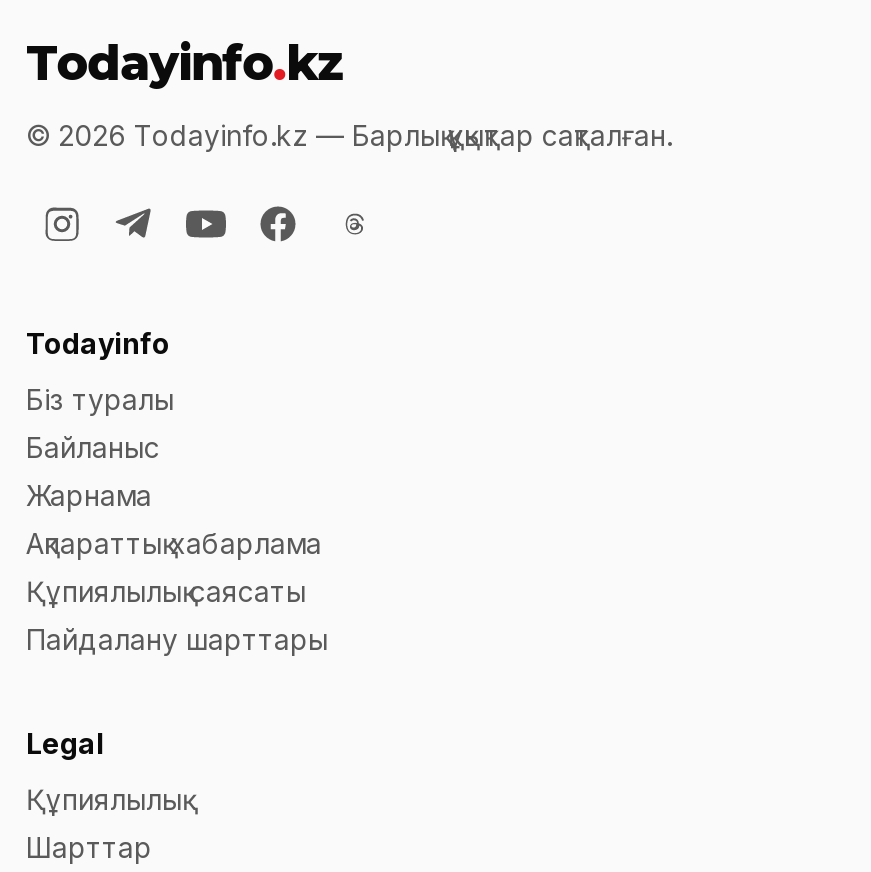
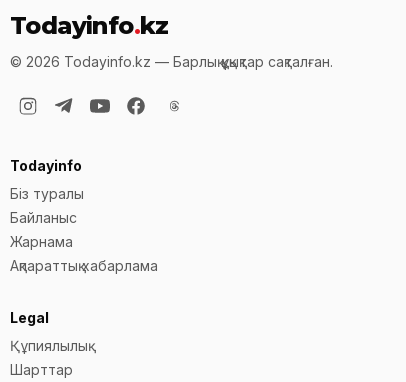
[26,574,328,656] Құпиялылық саясаты | Пайдалану шарттары -> none

